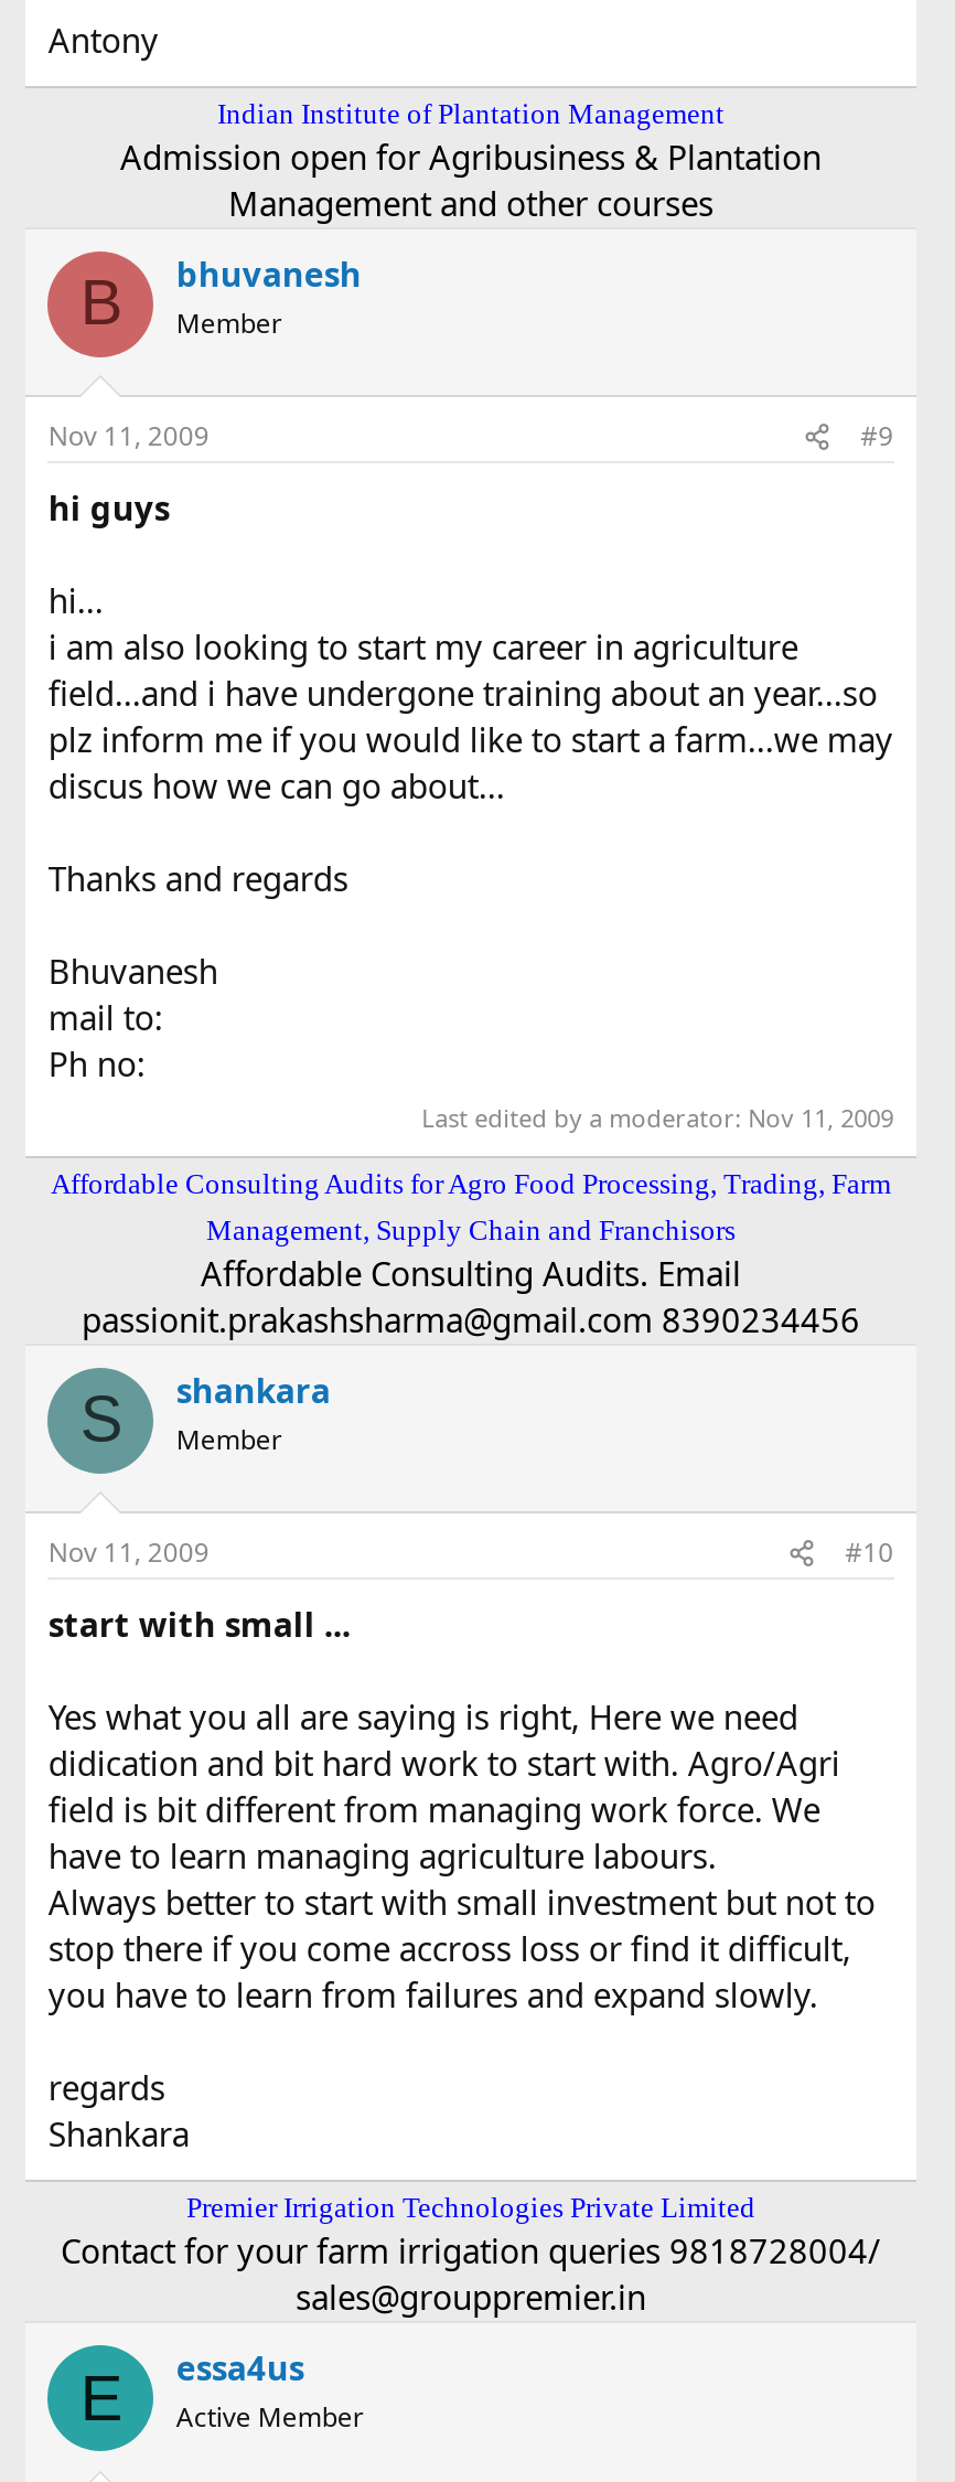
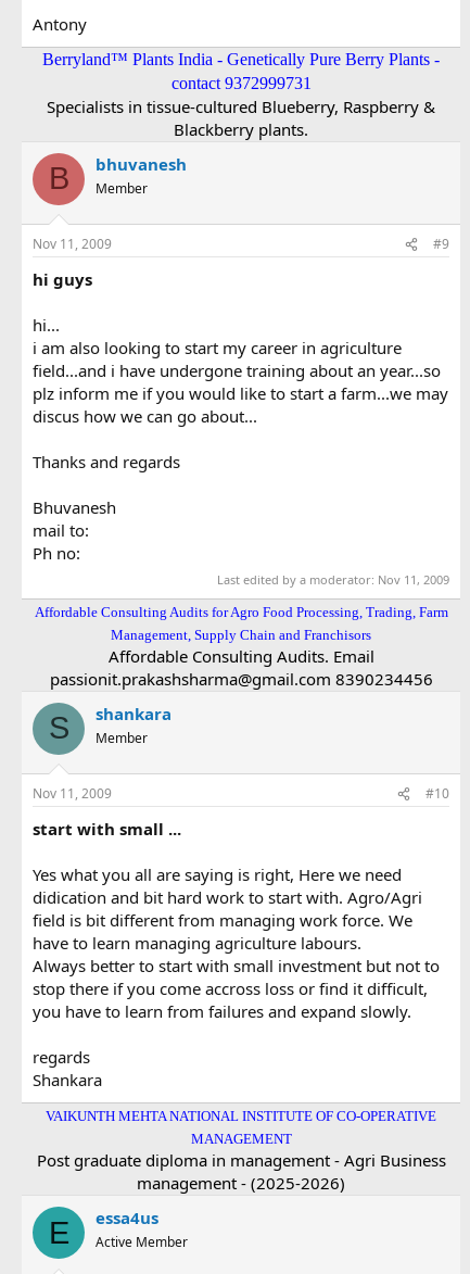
[120,96,822,224] Indian Institute of Plantation Management | Admission open for Agribusiness & Plantation | Management and other courses -> [42,50,440,140] Berryland™ Plants India - Genetically Pure Berry Plants - | contact 9372999731 | Specialists in tissue-cultured Blueberry, Raspberry & | Blackberry plants.
[61,2191,881,2319] Premier Irrigation Technologies Private Limited | Contact for your farm irrigation queries 9818728004/ | sales@grouppremier.in -> [36,1108,446,1194] VAIKUNTH MEHTA NATIONAL INSTITUTE OF CO-OPERATIVE | MANAGEMENT | Post graduate diploma in management - Agri Business | management - (2025-2026)

